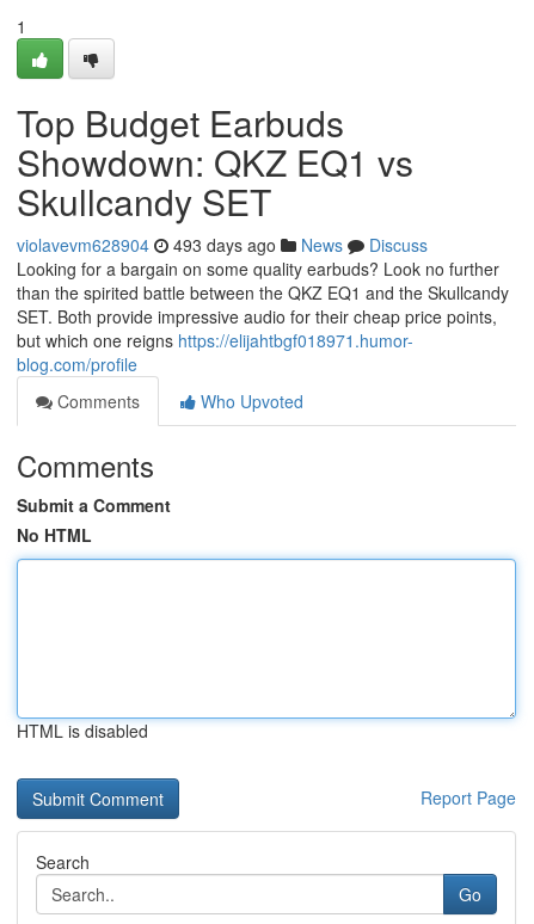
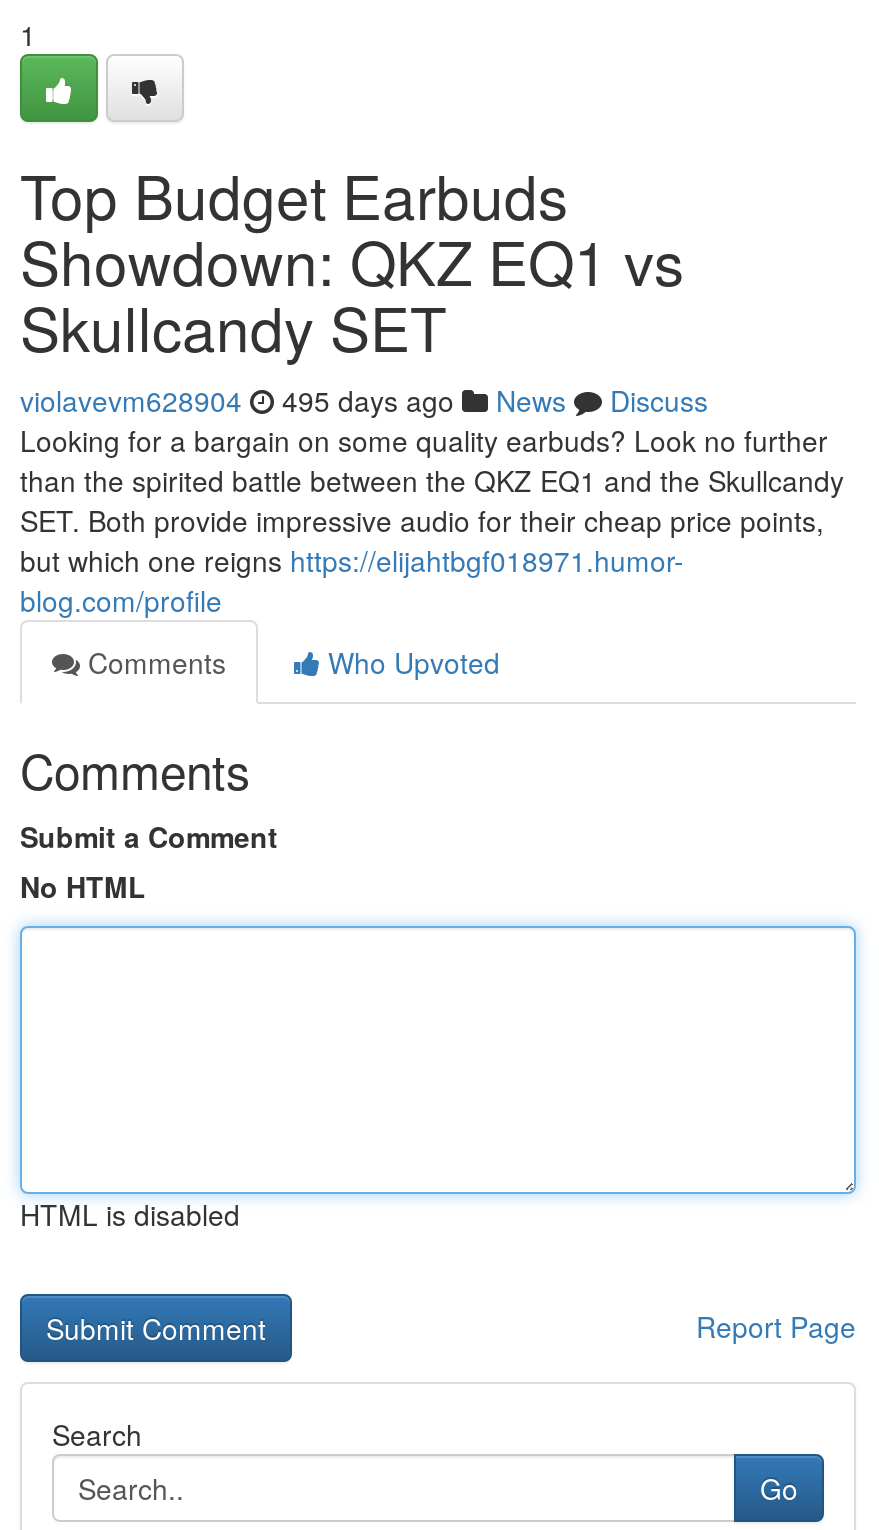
[17,233,428,257] violavevm628904 493 days ago News Discuss -> [20,380,708,420] violavevm628904 495 days ago News Discuss

